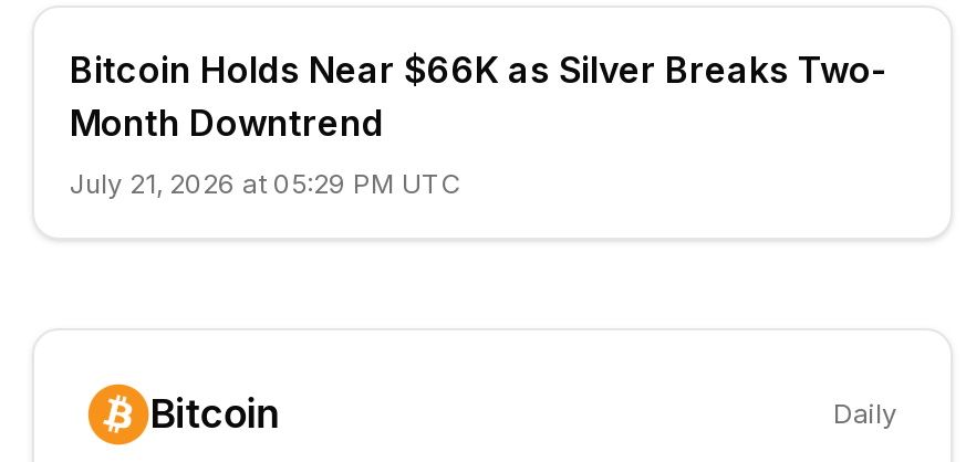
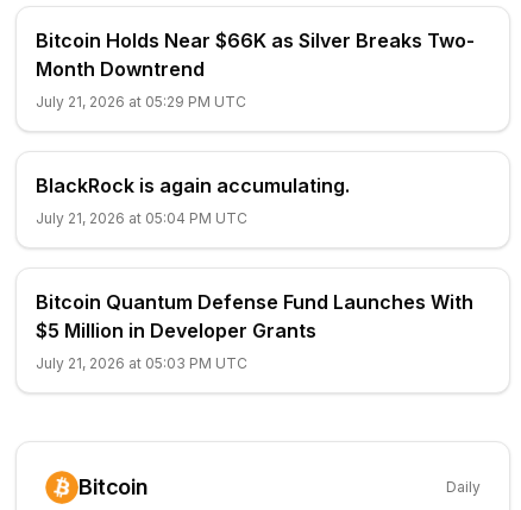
none -> [36,174,350,227] BlackRock is again accumulating. | July 21, 2026 at 05:04 PM UTC
none -> [36,290,473,372] Bitcoin Quantum Defense Fund Launches With | $5 Million in Developer Grants | July 21, 2026 at 05:03 PM UTC

